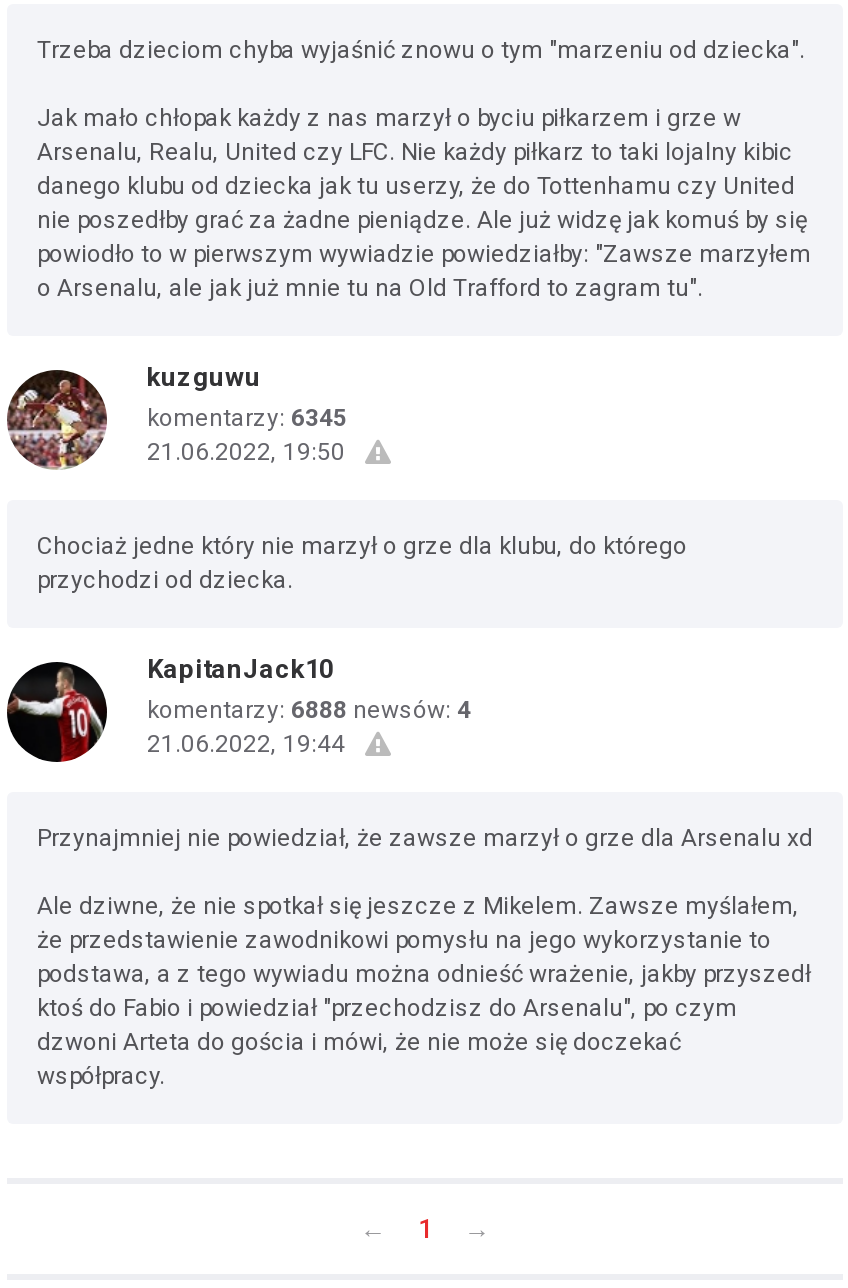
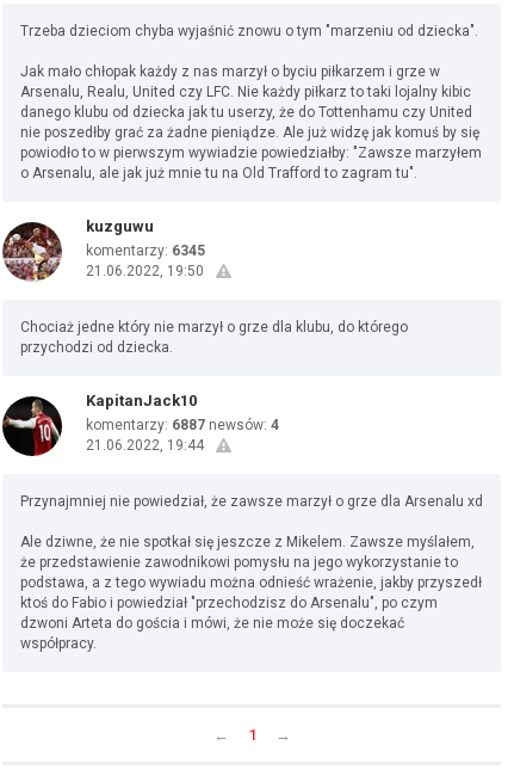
[147,696,471,724] komentarzy: 6888 newsów: 4 -> [86,417,279,433] komentarzy: 6887 newsów: 4

